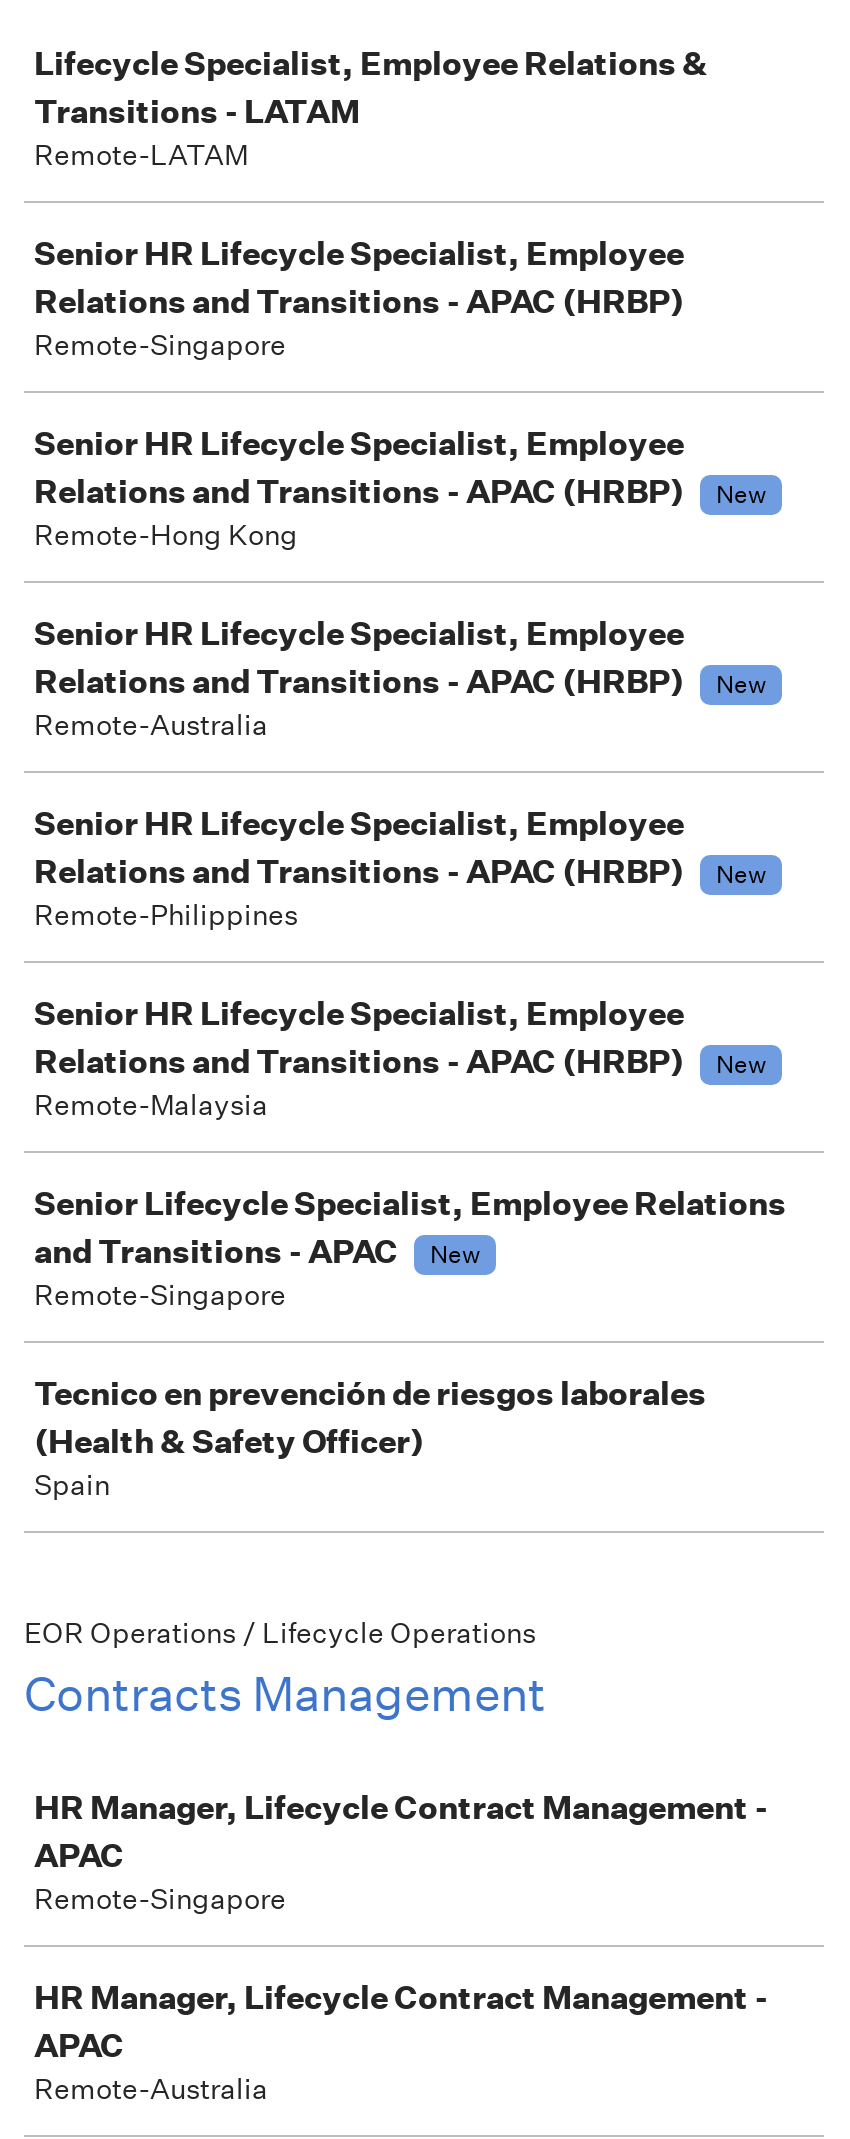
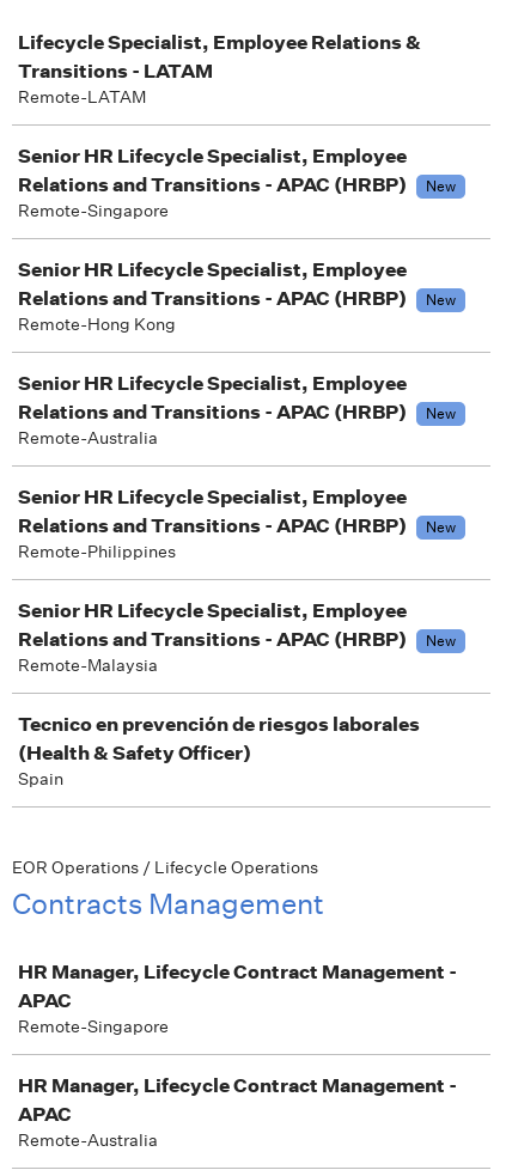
none -> [426,176,456,196] New
[34,1183,786,1313] Senior Lifecycle Specialist, Employee Relations | and Transitions - APAC | New | Remote-Singapore -> none

